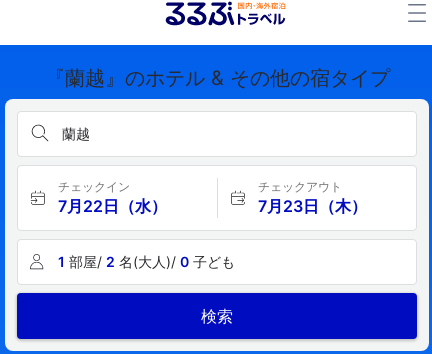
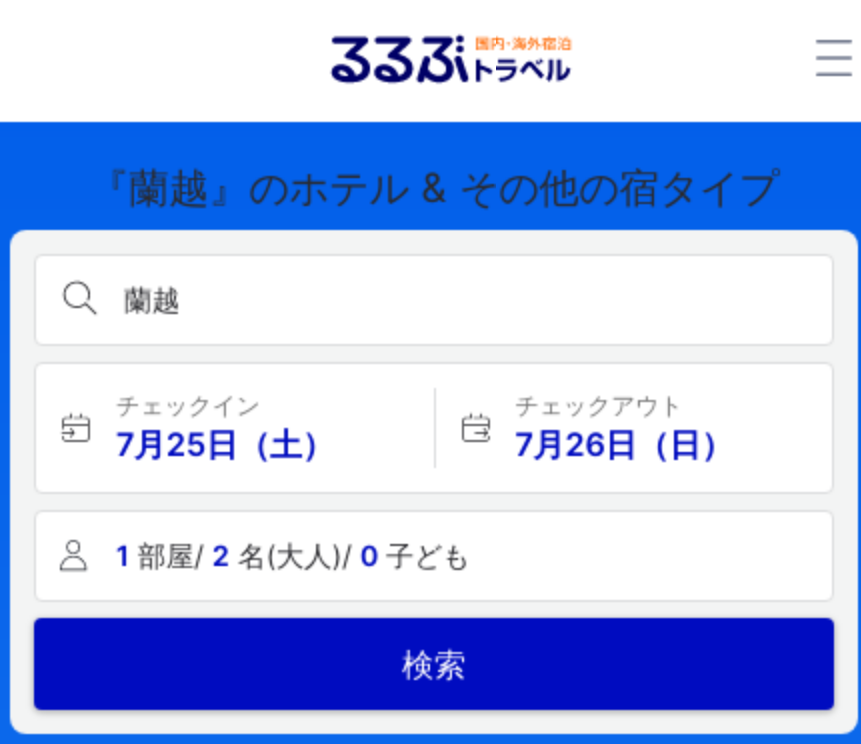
[58,196,167,216] 7月22日（水） -> [116,424,334,464] 7月25日（土）
[257,196,366,216] 7月23日（木） -> [515,424,733,464] 7月26日（日）

